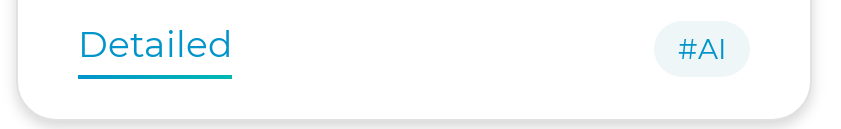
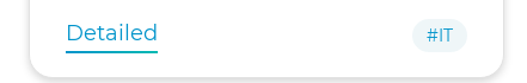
[678,31,726,67] #AI -> [427,25,453,46] #IT

